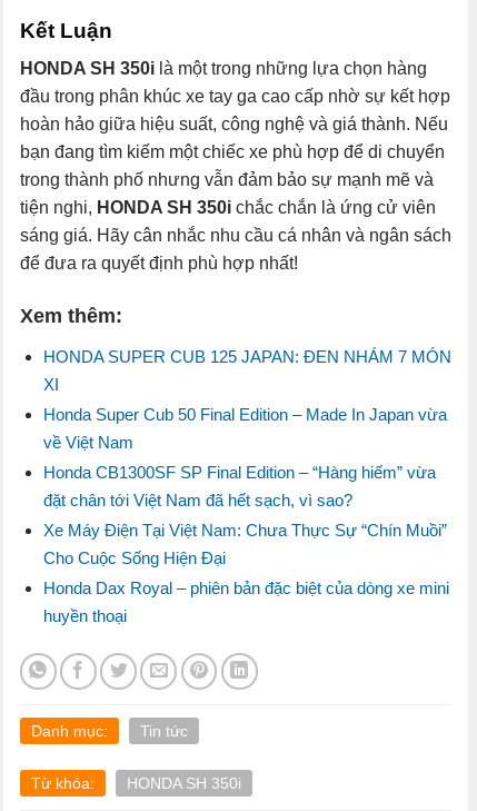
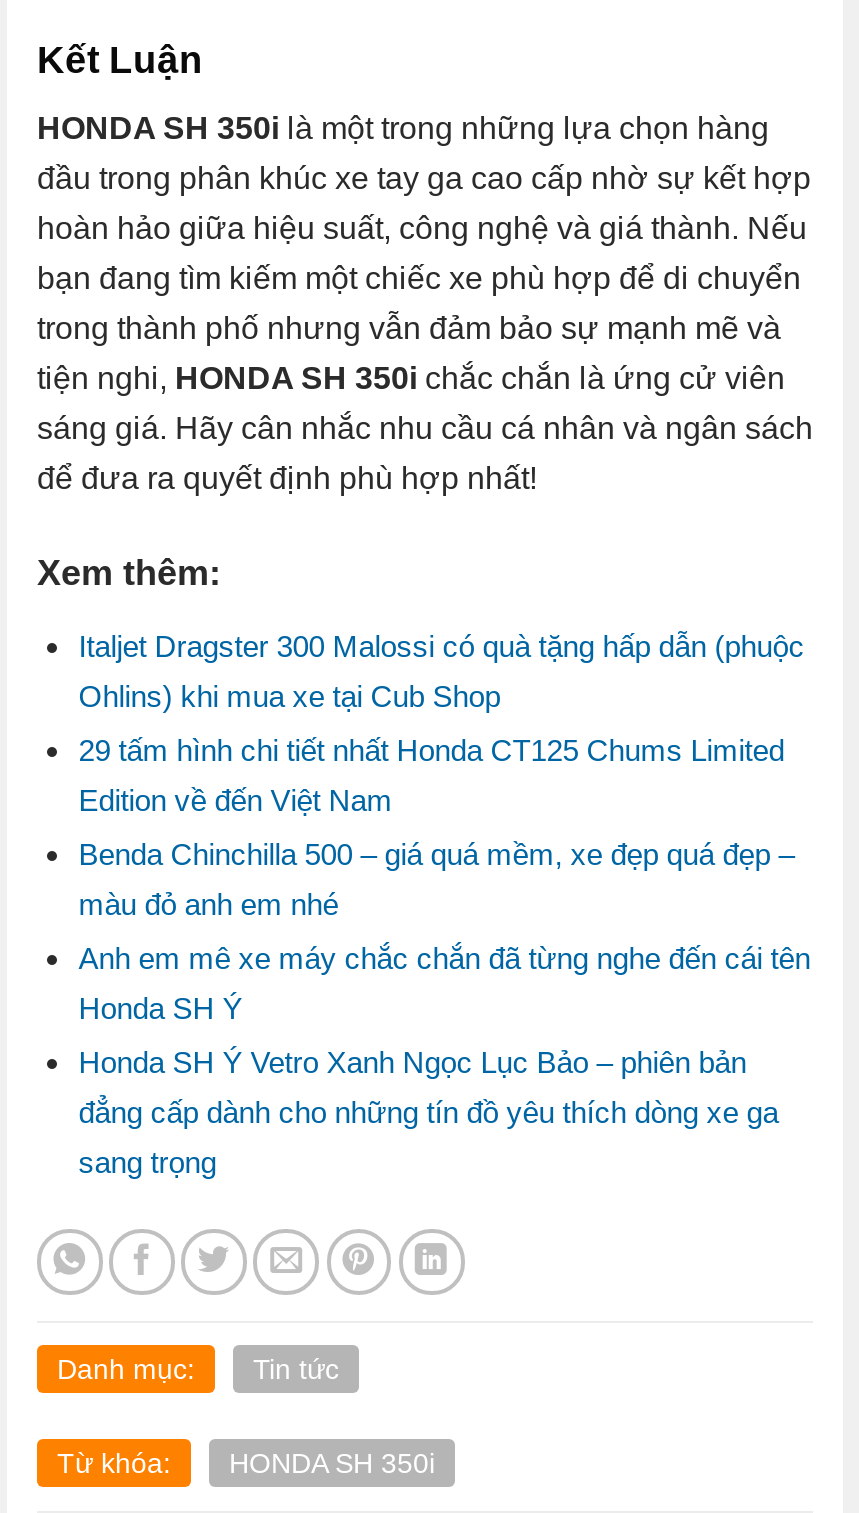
[43,347,451,625] HONDA SUPER CUB 125 JAPAN: ĐEN NHÁM 7 MÓN | XI | Honda Super Cub 50 Final Edition – Made In Japan vừa | về Việt Nam | Honda CB1300SF SP Final Edition – “Hàng hiếm” vừa | đặt chân tới Việt Nam đã hết sạch, vì sao? | Xe Máy Điện Tại Việt Nam: Chưa Thực Sự “Chín Muồi” | Cho Cuộc Sống Hiện Đại | Honda Dax Royal – phiên bản đặc biệt của dòng xe mini | huyền thoại -> [79,629,811,1179] Italjet Dragster 300 Malossi có quà tặng hấp dẫn (phuộc | Ohlins) khi mua xe tại Cub Shop | 29 tấm hình chi tiết nhất Honda CT125 Chums Limited | Edition về đến Việt Nam | Benda Chinchilla 500 – giá quá mềm, xe đẹp quá đẹp – | màu đỏ anh em nhé | Anh em mê xe máy chắc chắn đã từng nghe đến cái tên | Honda SH Ý | Honda SH Ý Vetro Xanh Ngọc Lục Bảo – phiên bản | đẳng cấp dành cho những tín đồ yêu thích dòng xe ga | sang trọng

